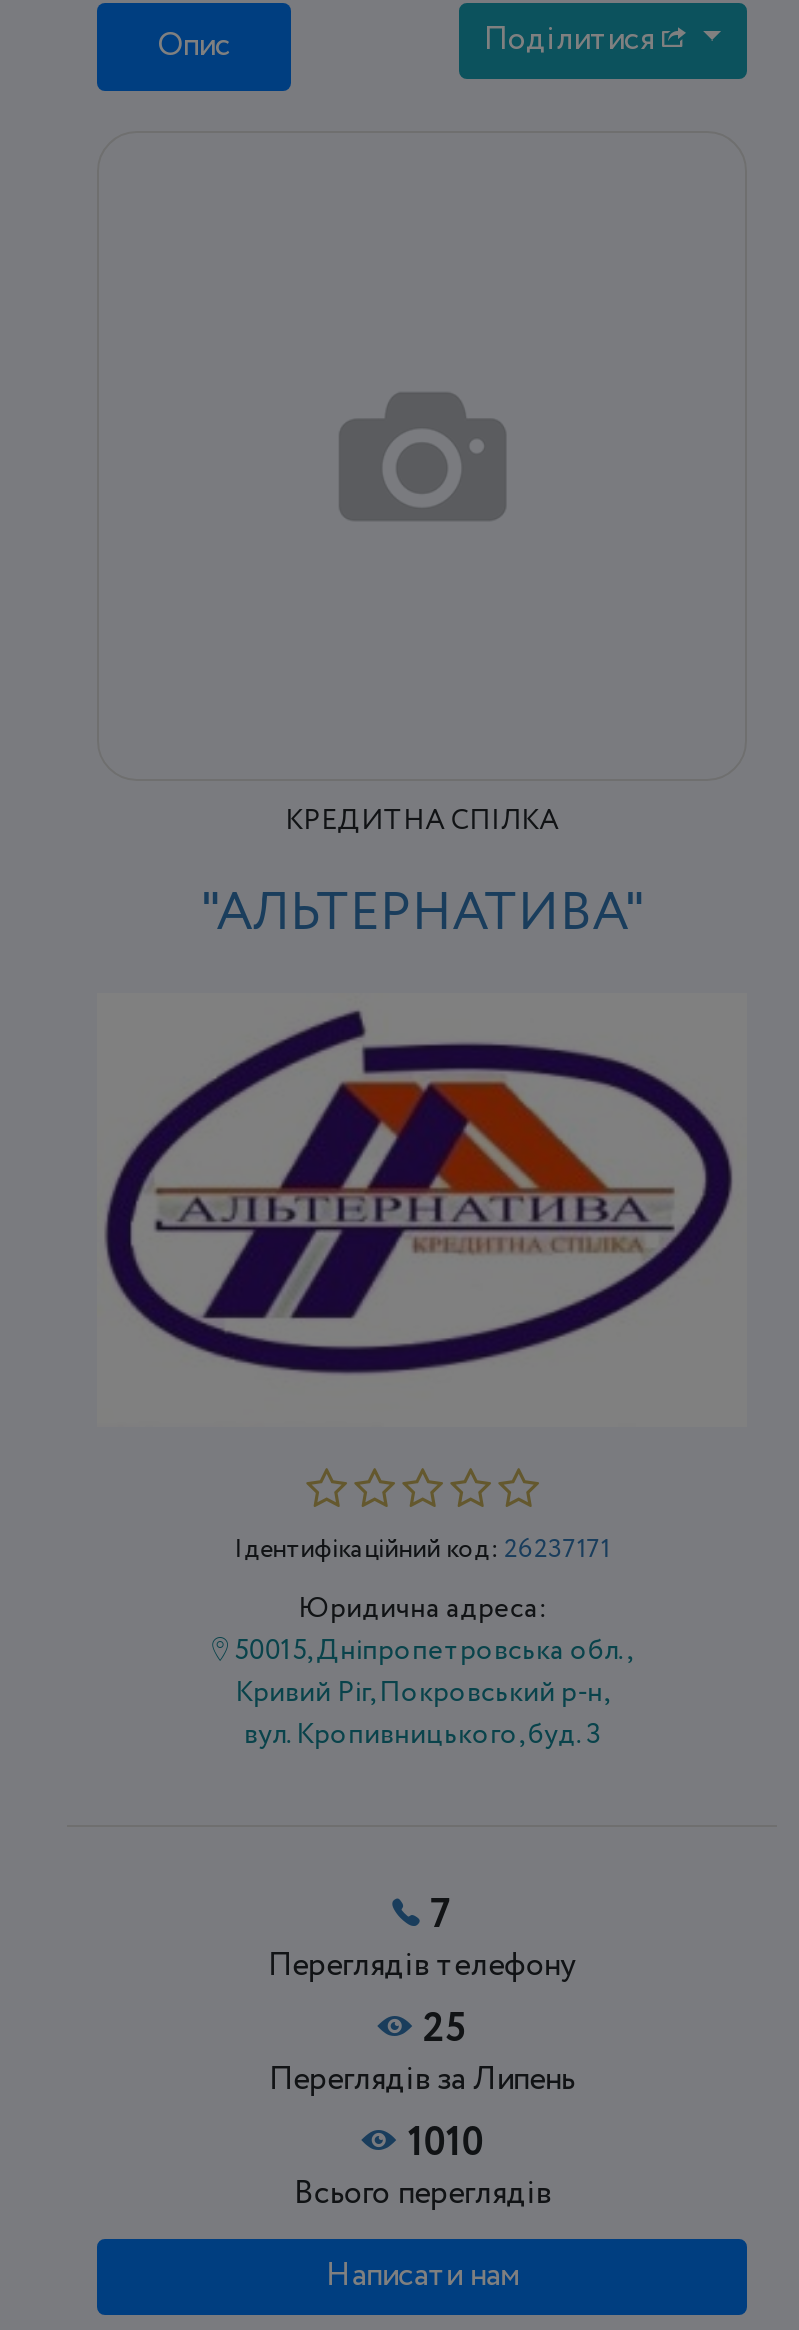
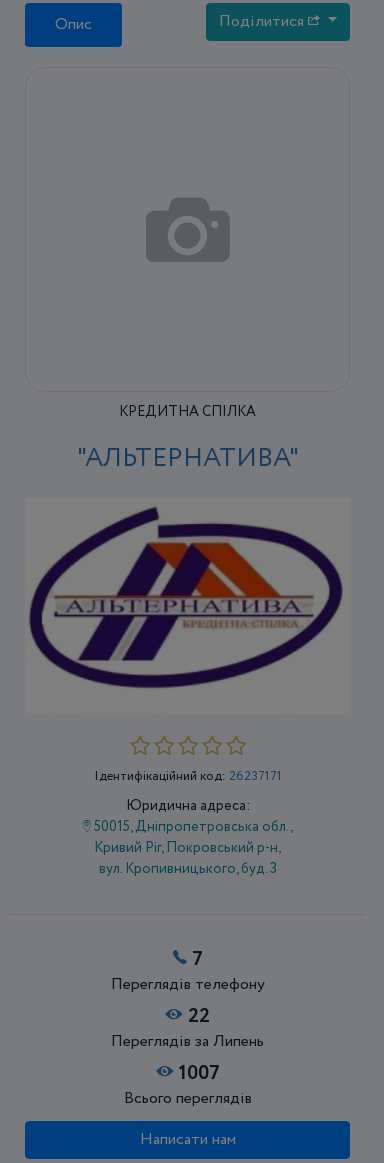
[423,2002,467,2060] 25 -> [188,1002,210,1031] 22
[407,2116,483,2174] 1010 -> [179,1059,220,1088] 1007

